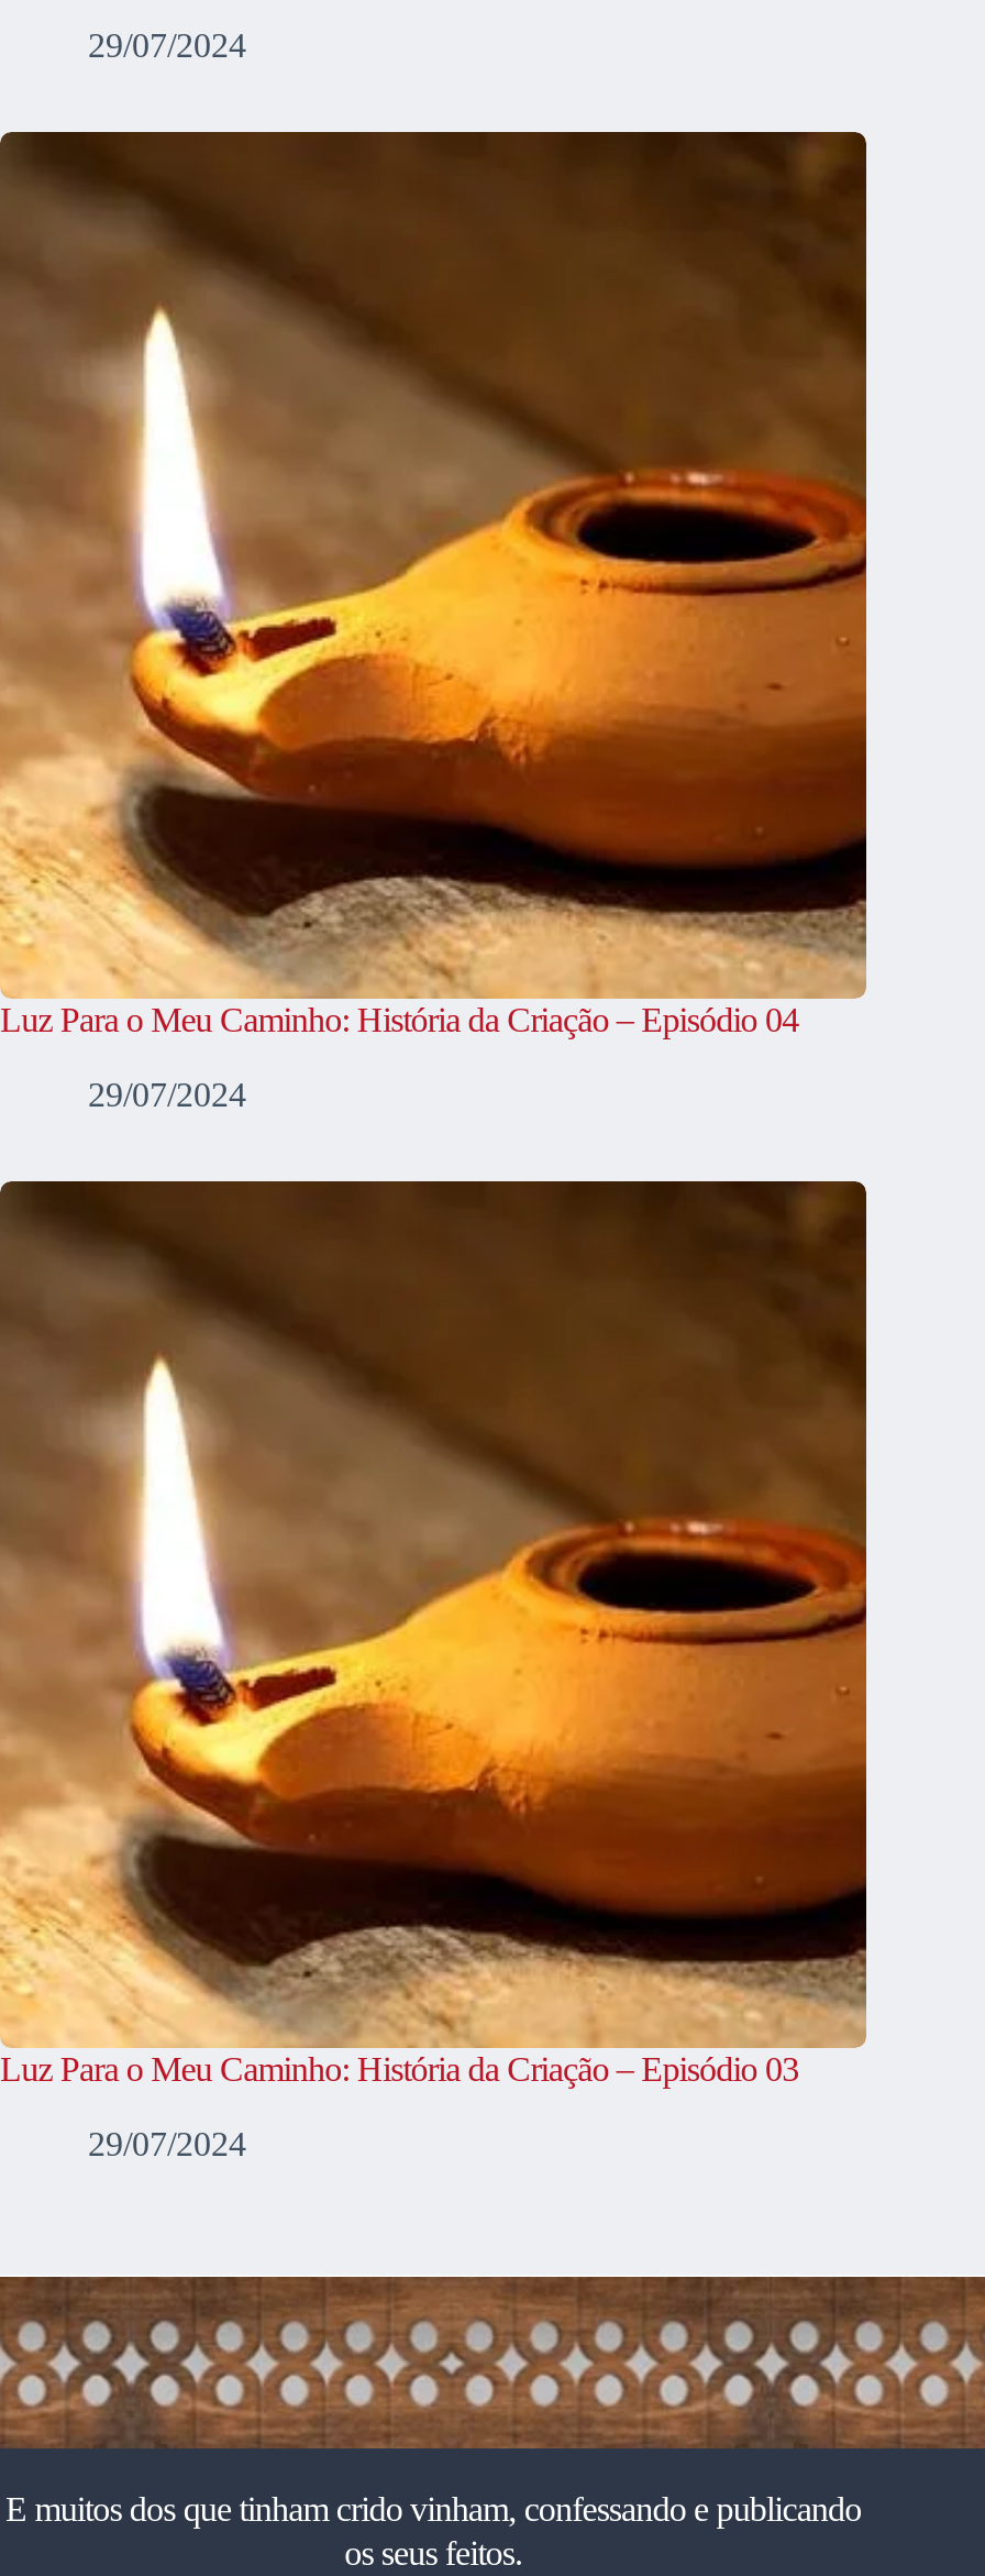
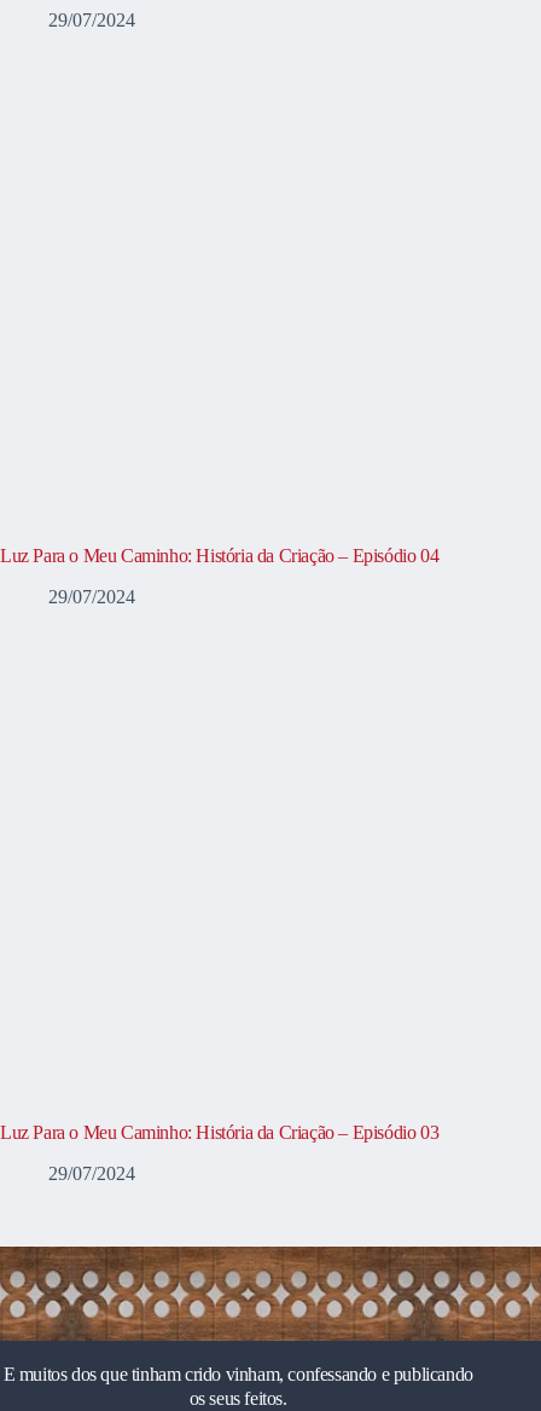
[7,130,868,1001] [image] -> none
[7,1179,868,2050] [image] -> none

